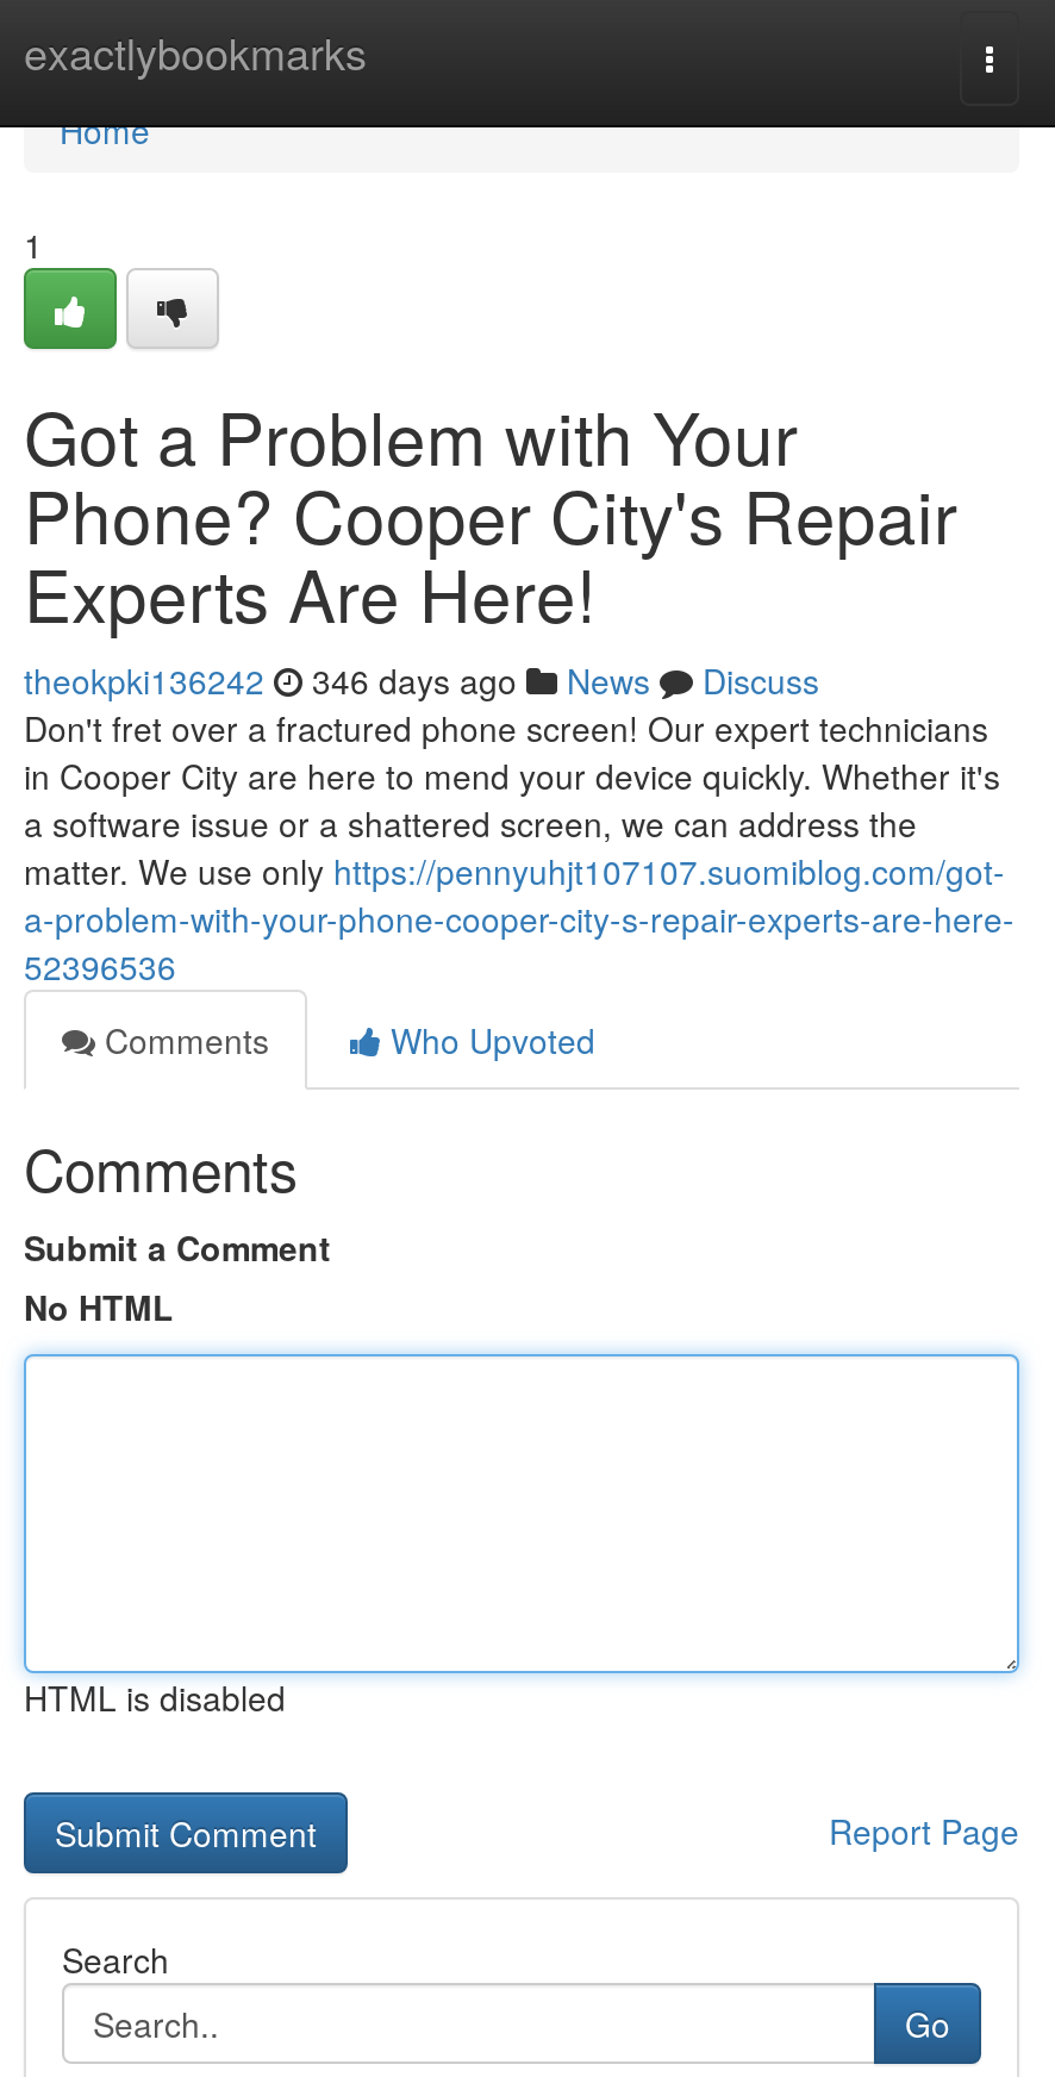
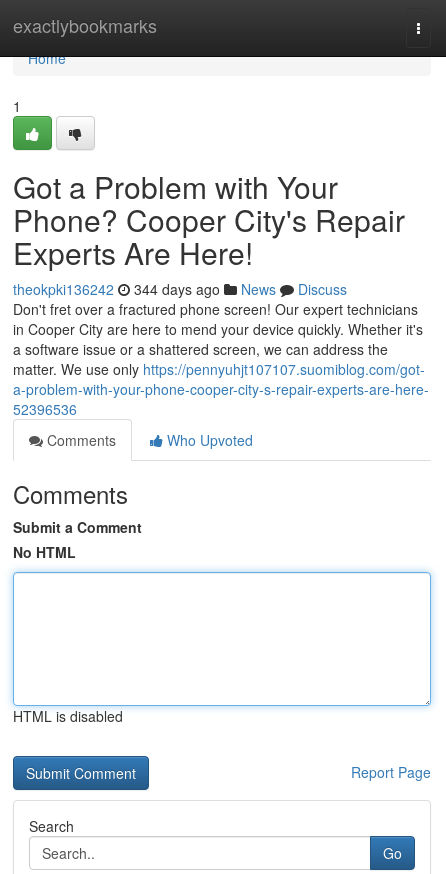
[24,656,819,704] theokpki136242 346 days ago News Discuss -> [13,279,347,299] theokpki136242 344 days ago News Discuss

